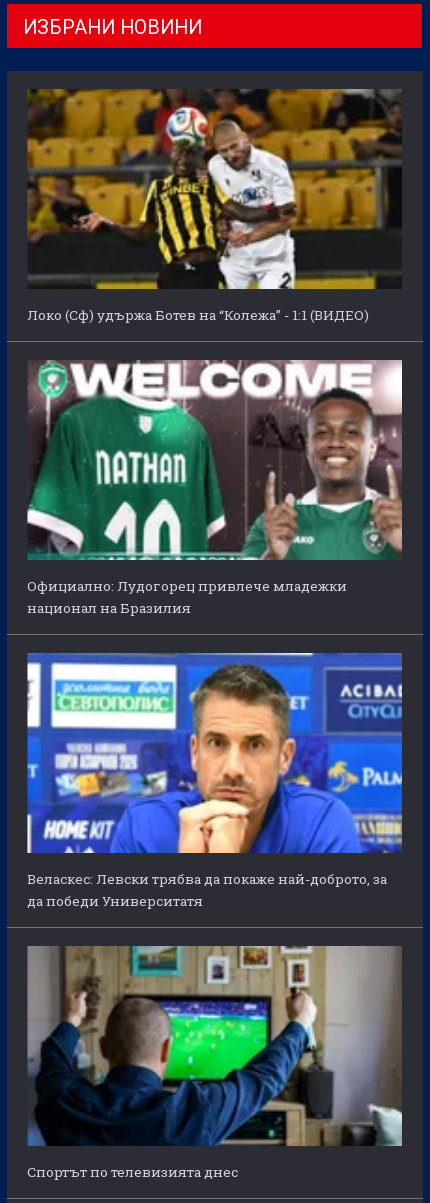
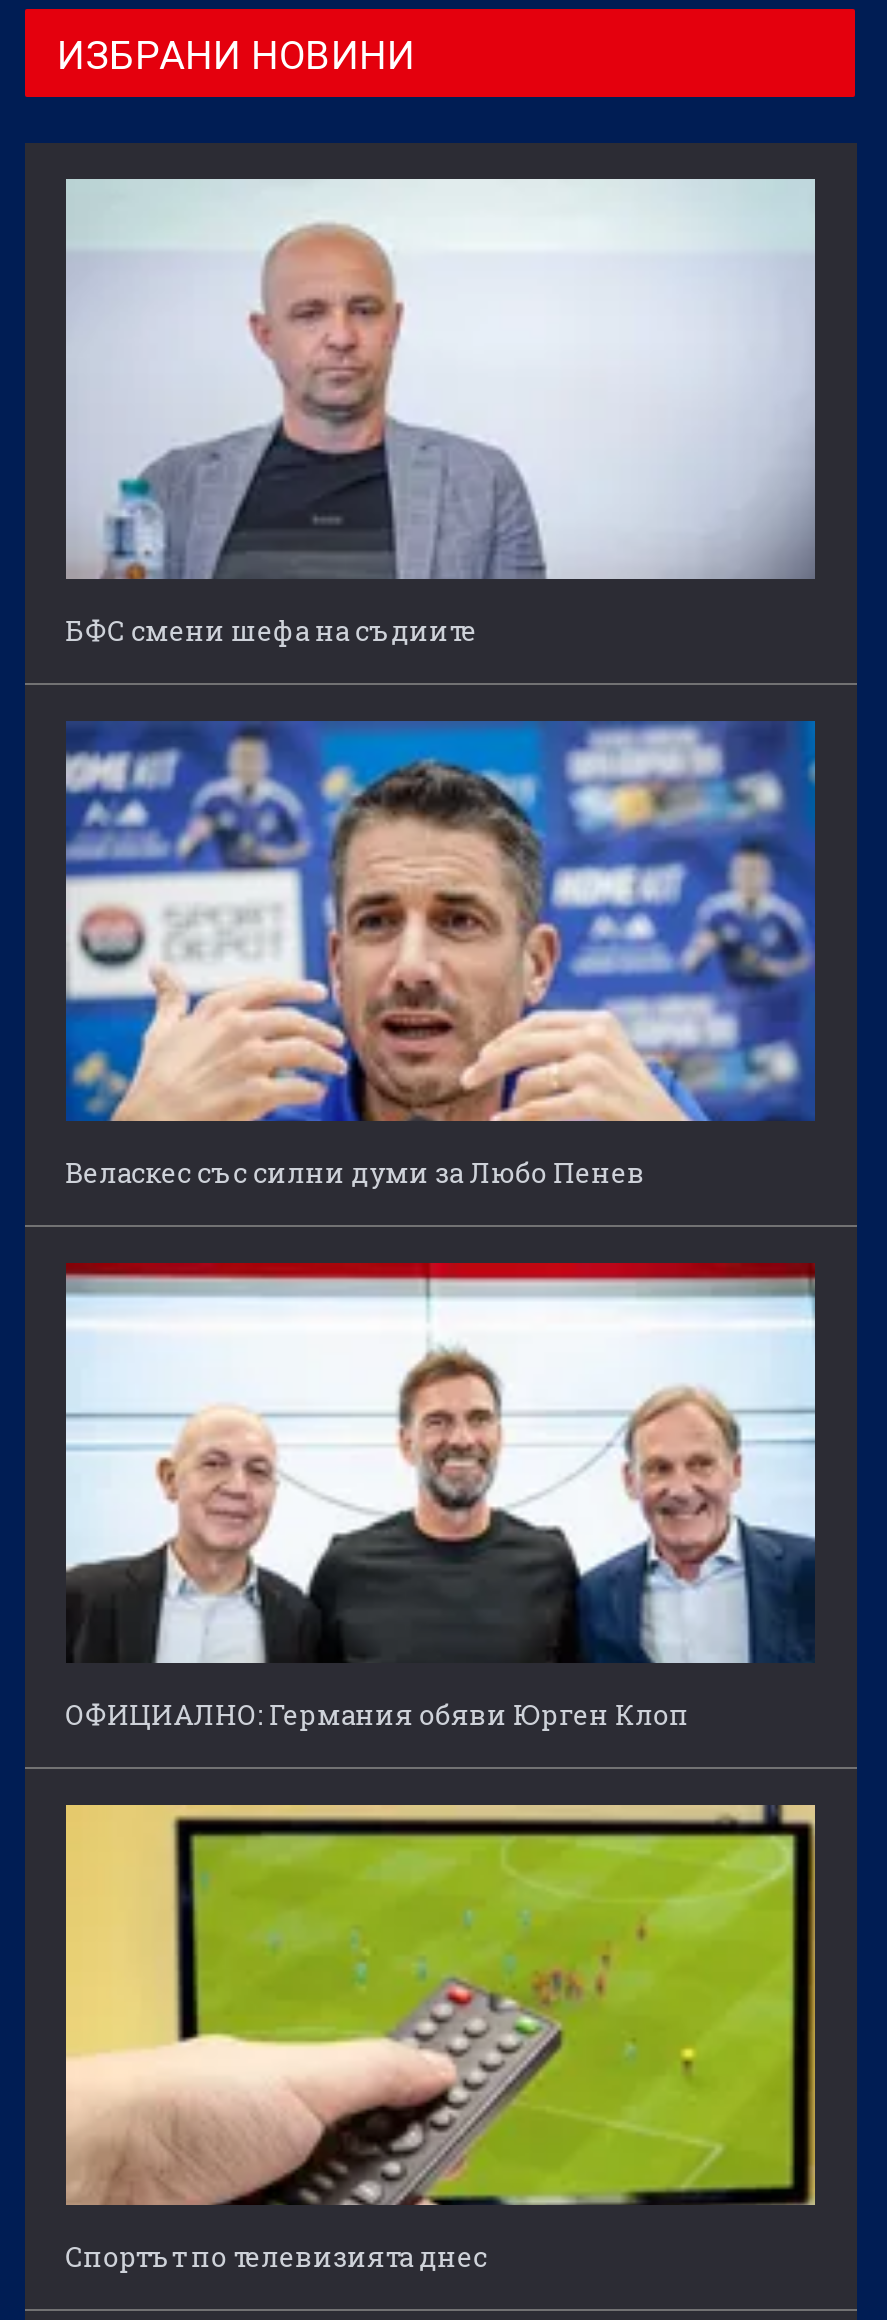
[27,89,402,324] [image] | Локо (Сф) удържа Ботев на “Колежа” - 1:1 (ВИДЕО) -> [63,177,817,649] [image] | БФС смени шефа на съдиите
[27,359,403,617] [image] | Официално: Лудогорец привлече младежки | национал на Бразилия -> [63,721,815,1191] [image] | Веласкес със силни думи за Любо Пенев
[26,652,403,910] [image] | Веласкес: Левски трябва да покаже най-доброто, за | да победи Университатя -> [63,1261,817,1733] [image] | ОФИЦИАЛНО: Германия обяви Юрген Клоп
[27,945,403,1146] [image] -> [65,1803,815,2207] [image]

